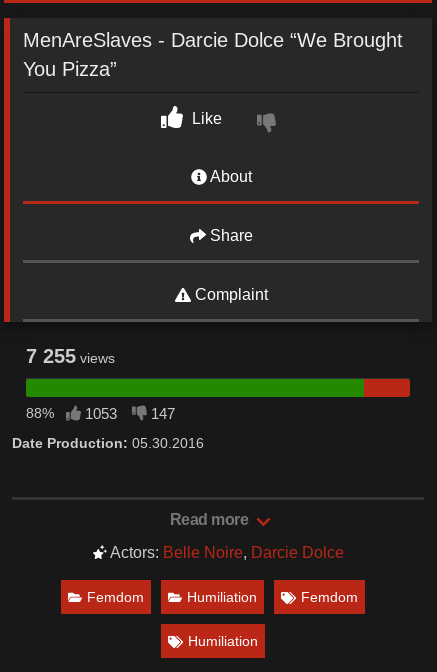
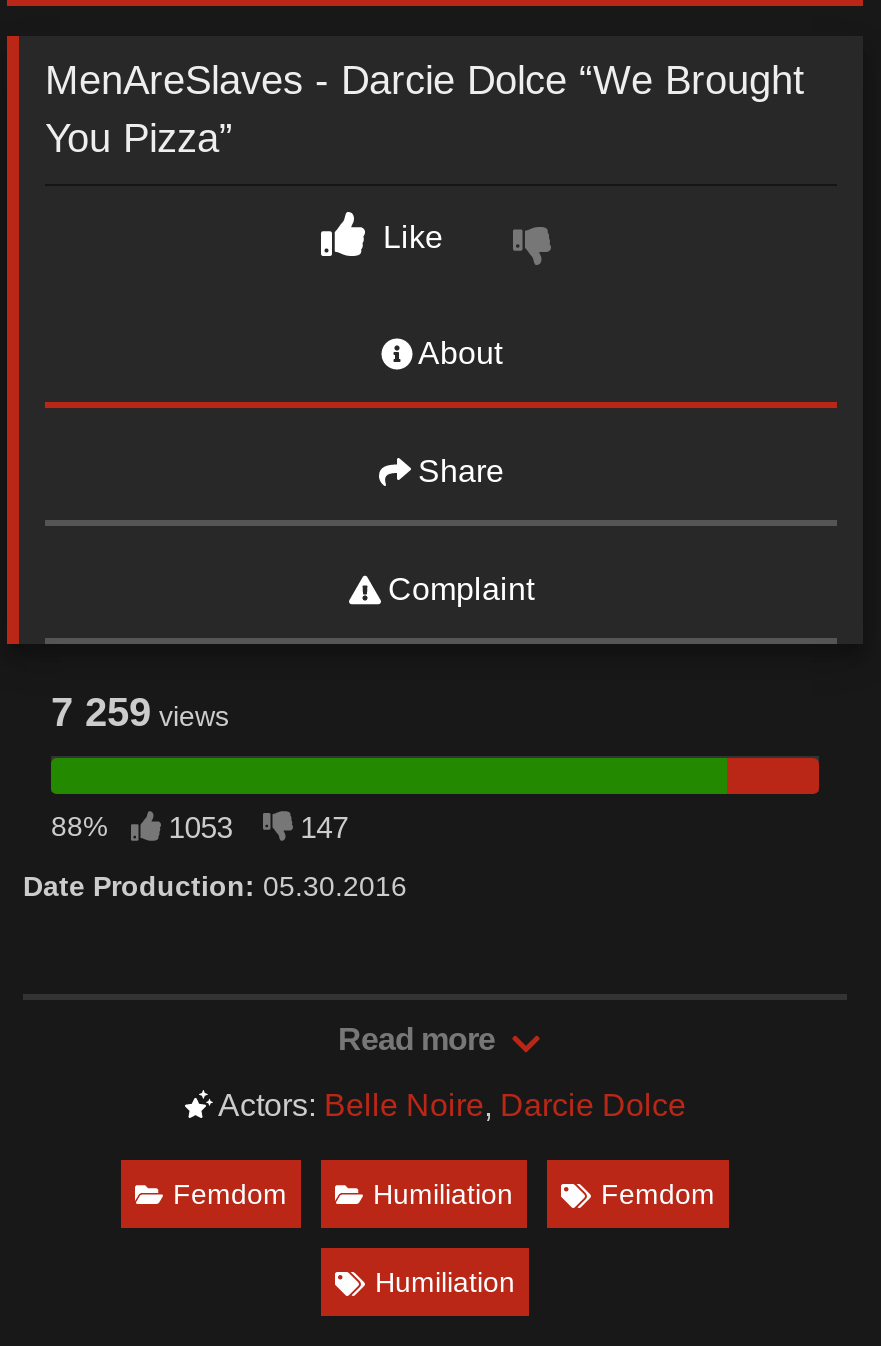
[26,345,115,367] 7 255 views -> [51,689,229,733] 7 259 views

